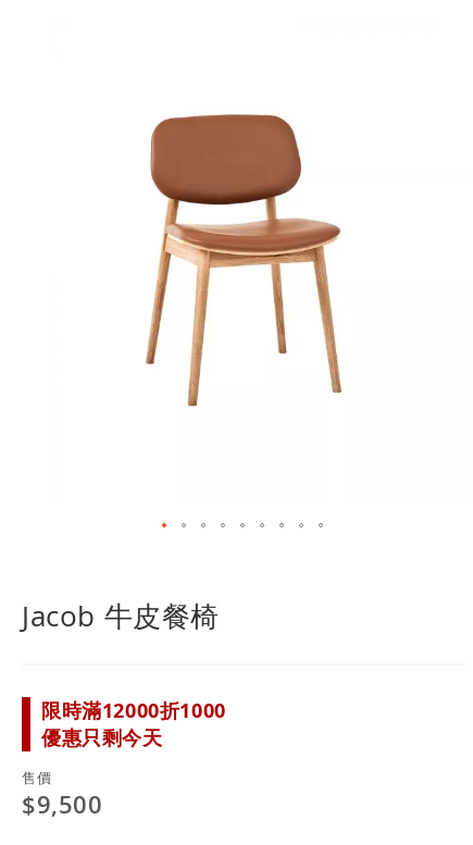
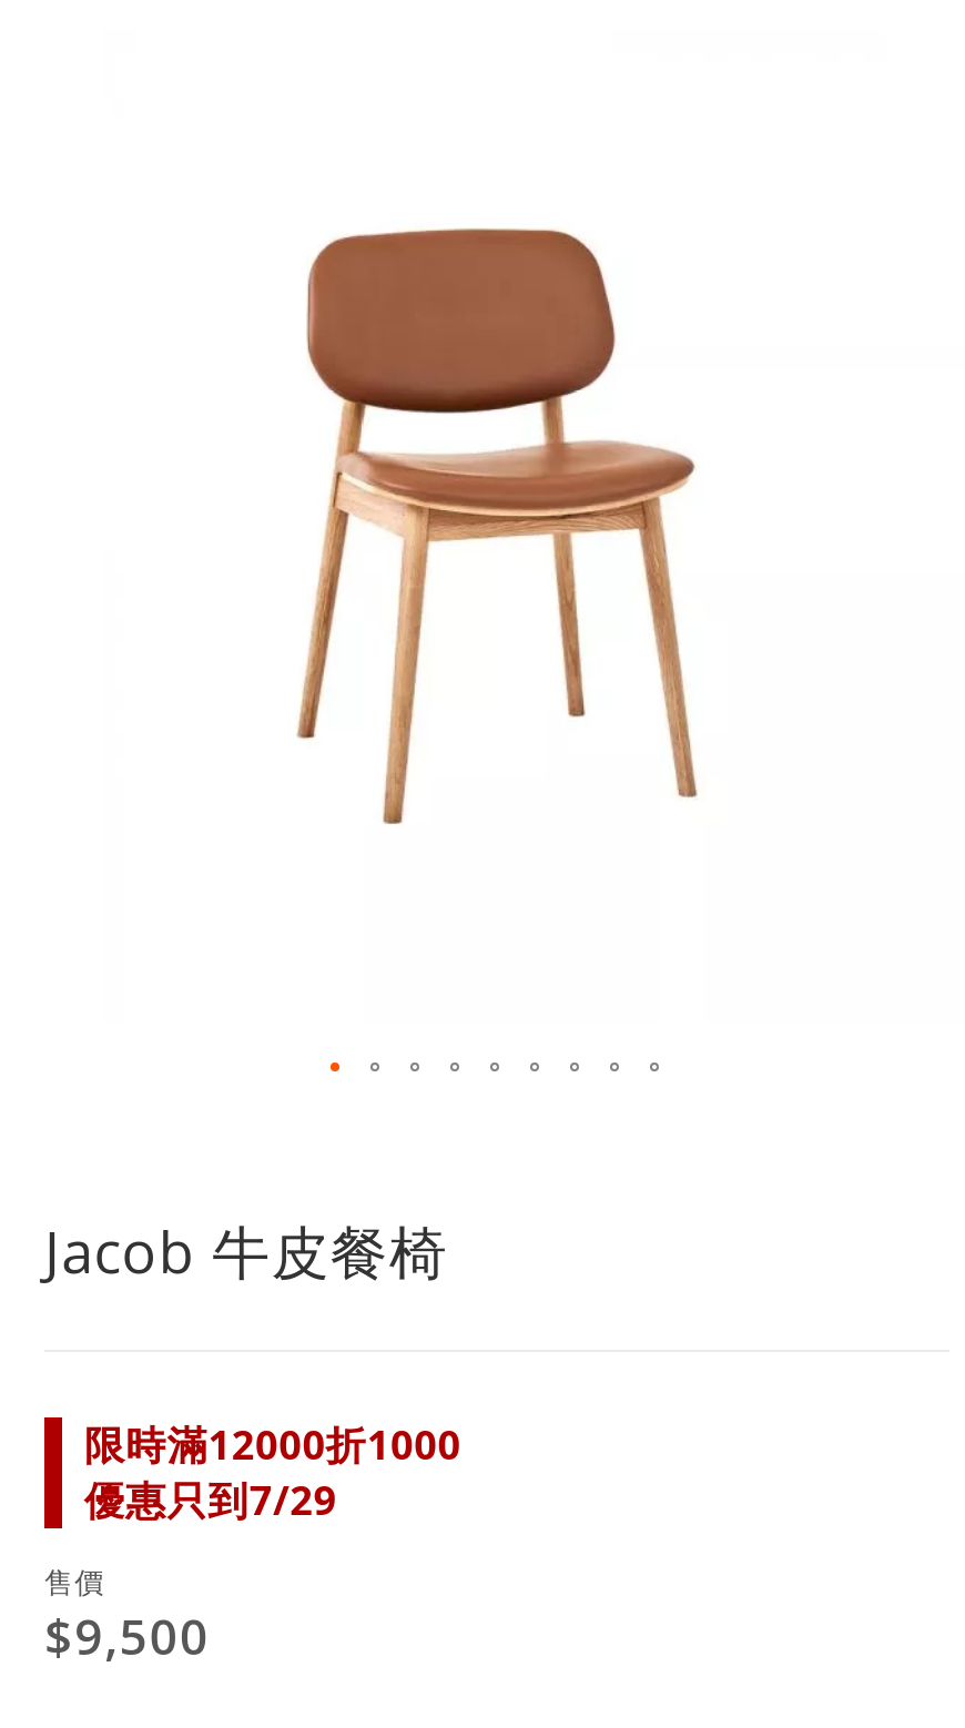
[41,724,163,751] 優惠只剩今天 -> [84,1473,337,1528] 優惠只到7/29

